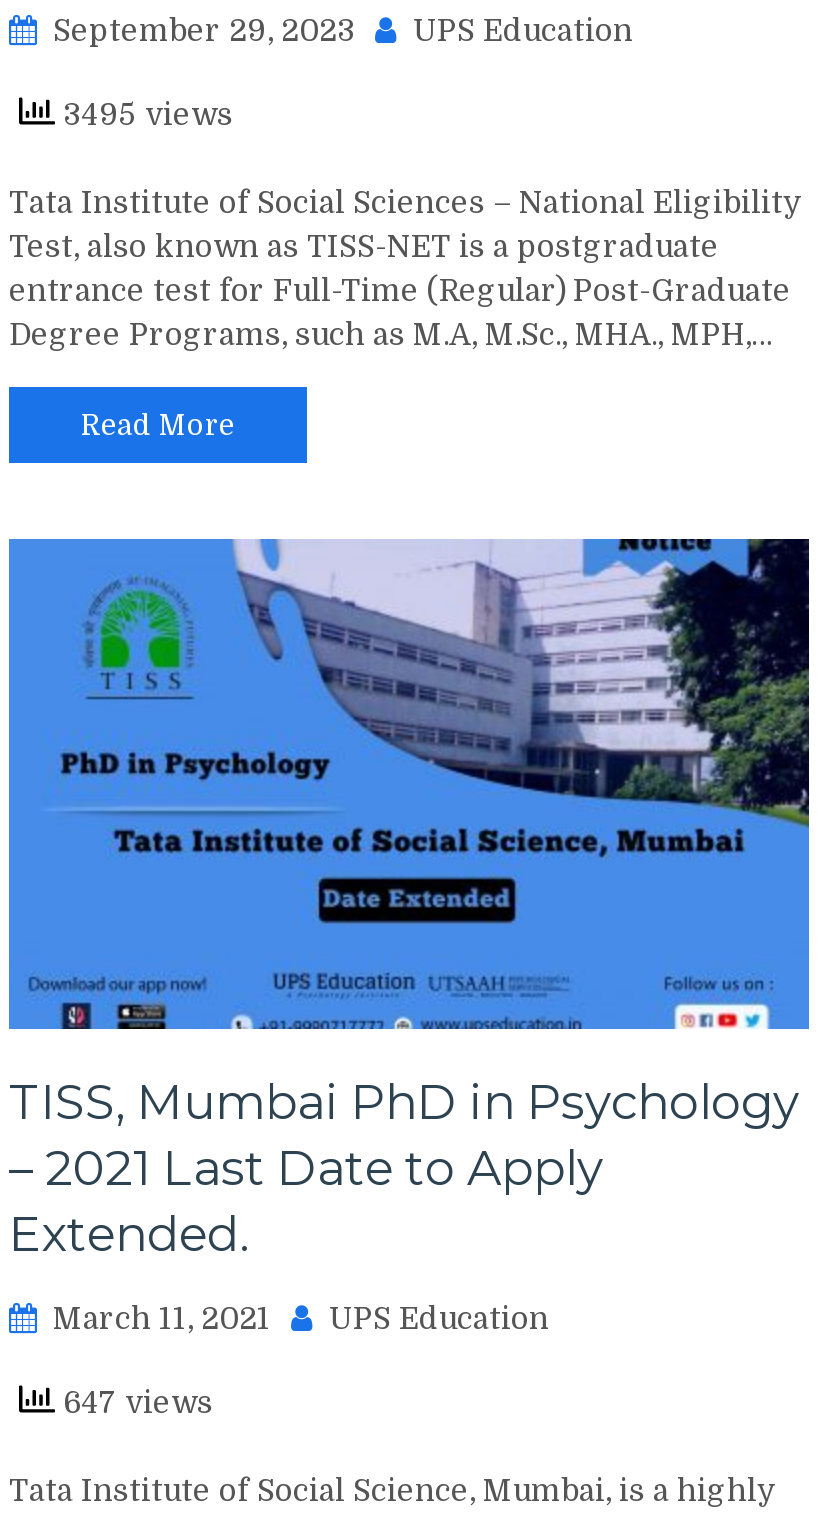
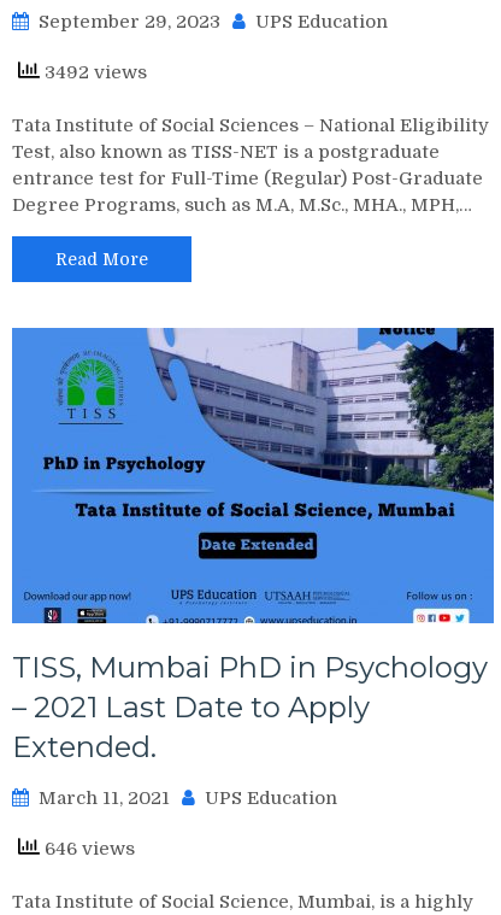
[55,97,233,133] 3495 views -> [40,61,147,83] 3492 views
[55,1384,213,1420] 647 views -> [40,837,135,859] 646 views

